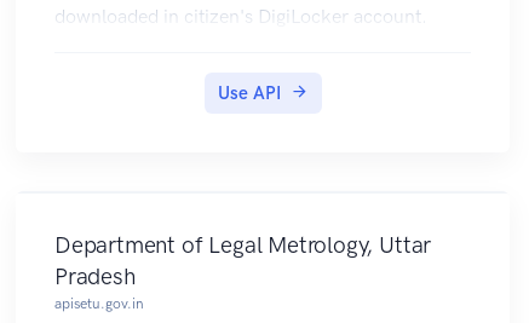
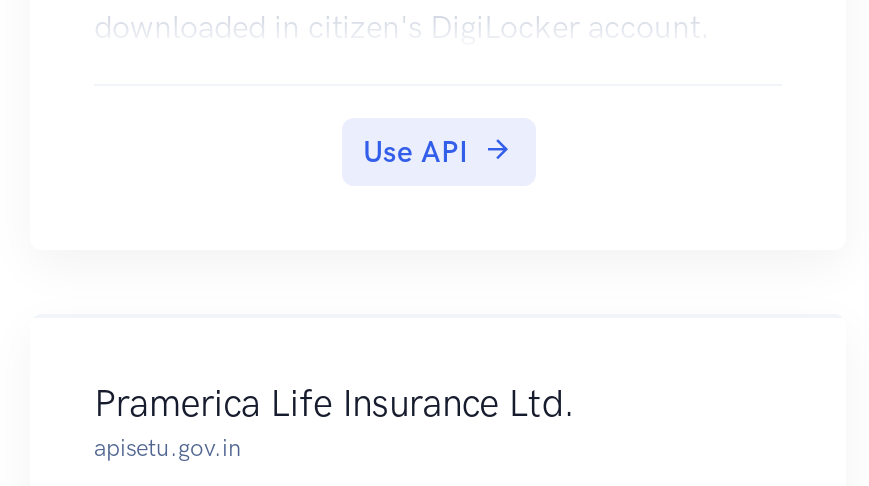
[54,231,431,290] Department of Legal Metrology, Uttar | Pradesh -> [94,380,575,426] Pramerica Life Insurance Ltd.

